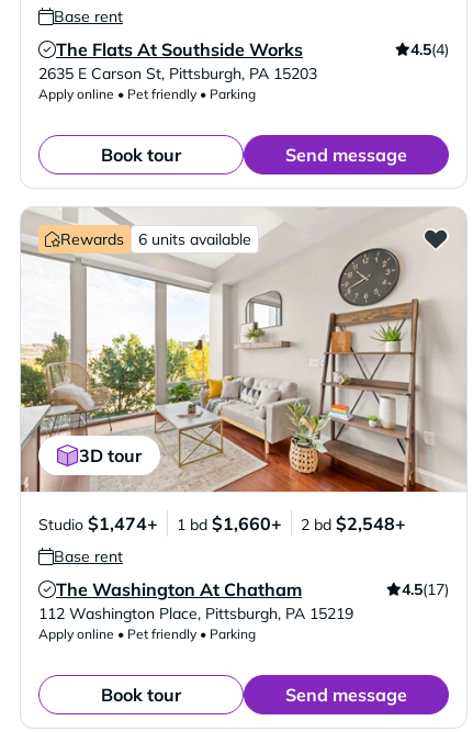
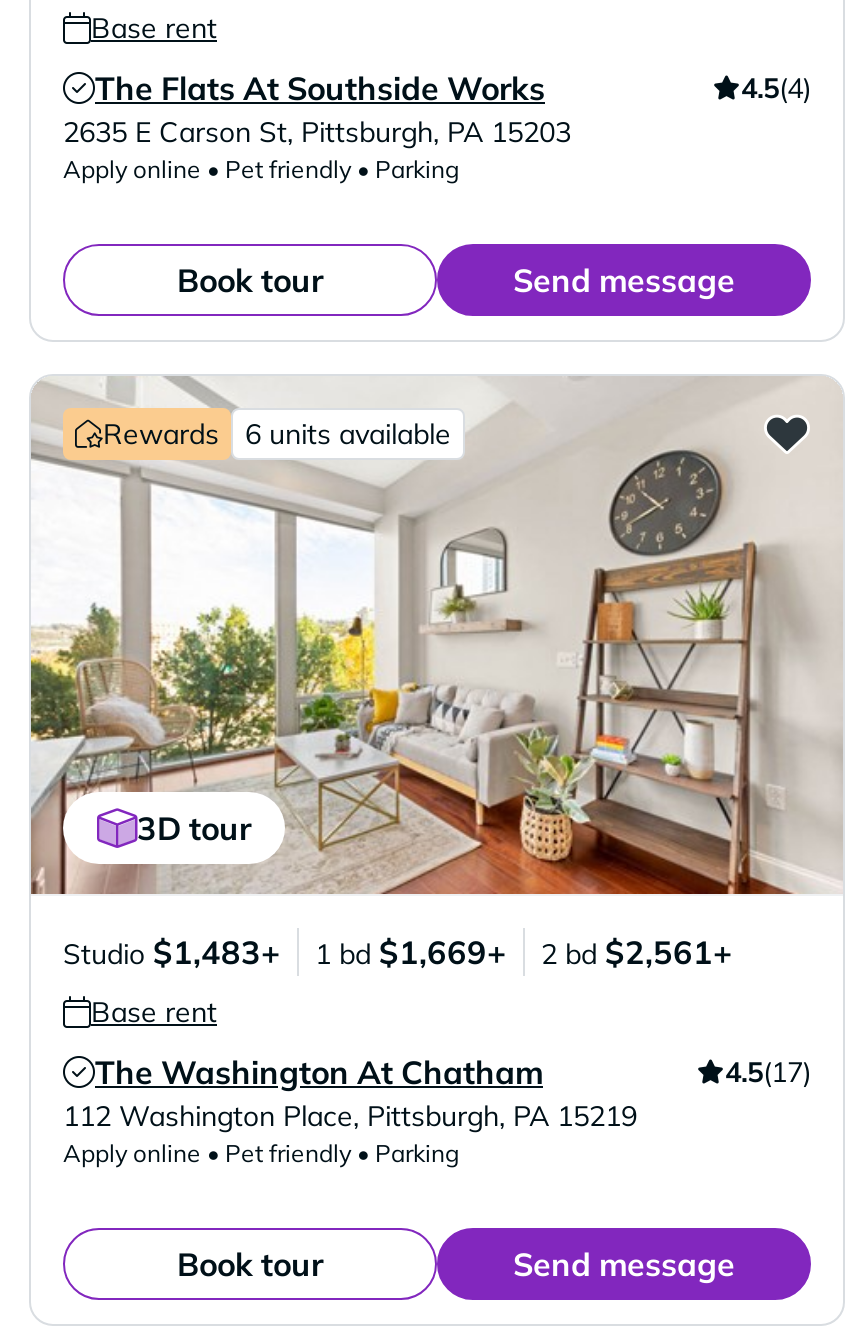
[38,513,158,534] Studio $1,474+ -> [63,932,281,972] Studio $1,483+
[177,513,282,534] 1 bd $1,660+ -> [315,932,507,972] 1 bd $1,669+
[301,513,406,534] 2 bd $2,548+ -> [541,932,733,972] 2 bd $2,561+

